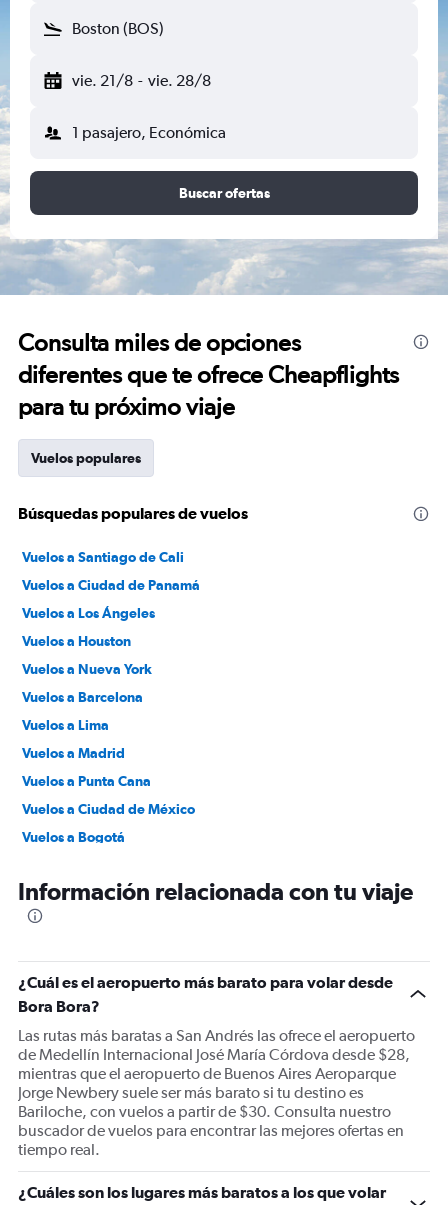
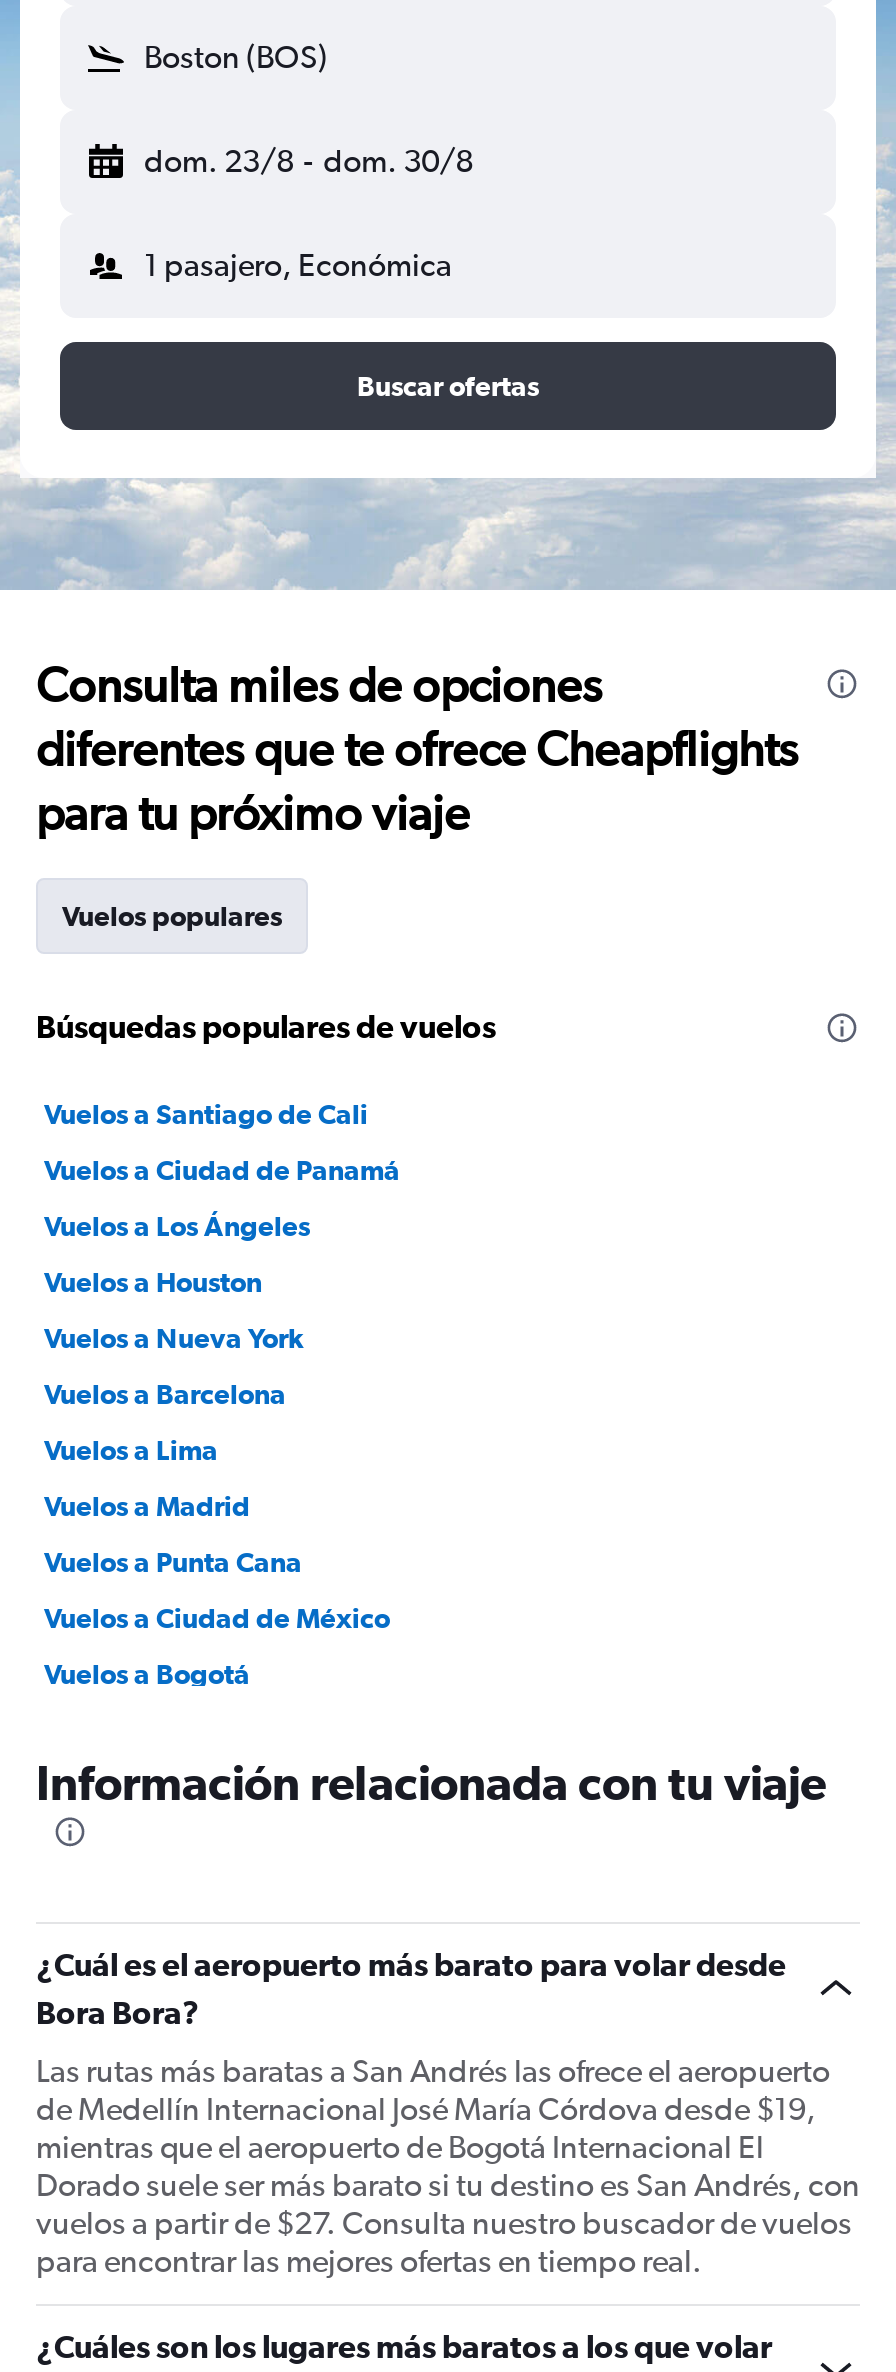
[72,71,211,90] vie. 21/8 - vie. 28/8 -> [144,142,473,180] dom. 23/8 - dom. 30/8
[18,1045,410,1159] de Medellín Internacional José María Córdova desde $28, | mientras que el aeropuerto de Buenos Aires Aeroparque | Jorge Newbery suele ser más barato si tu destino es | Bariloche, con vuelos a partir de $30. Consulta nuestro | buscador de vuelos para encontrar las mejores ofertas en | tiempo real. -> [36,2090,860,2280] de Medellín Internacional José María Córdova desde $19, | mientras que el aeropuerto de Bogotá Internacional El | Dorado suele ser más barato si tu destino es San Andrés, con | vuelos a partir de $27. Consulta nuestro buscador de vuelos | para encontrar las mejores ofertas en tiempo real.

